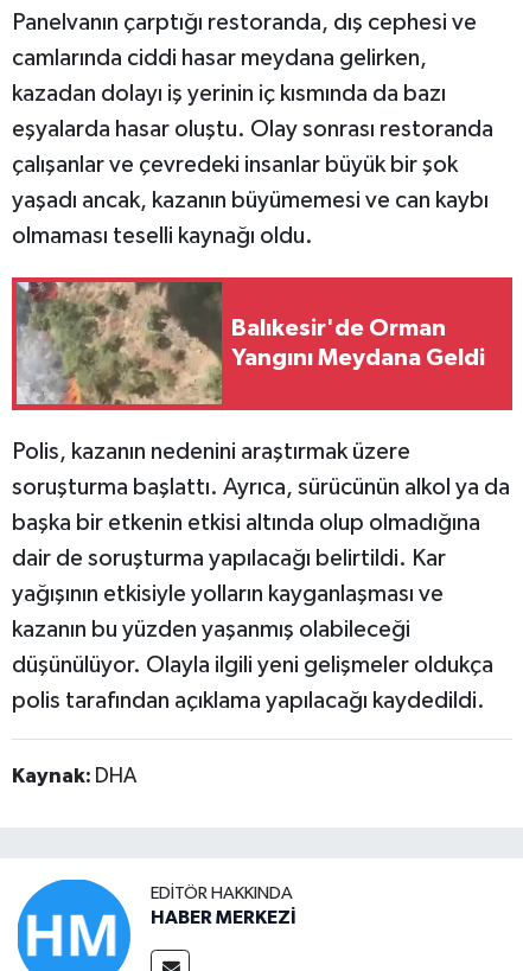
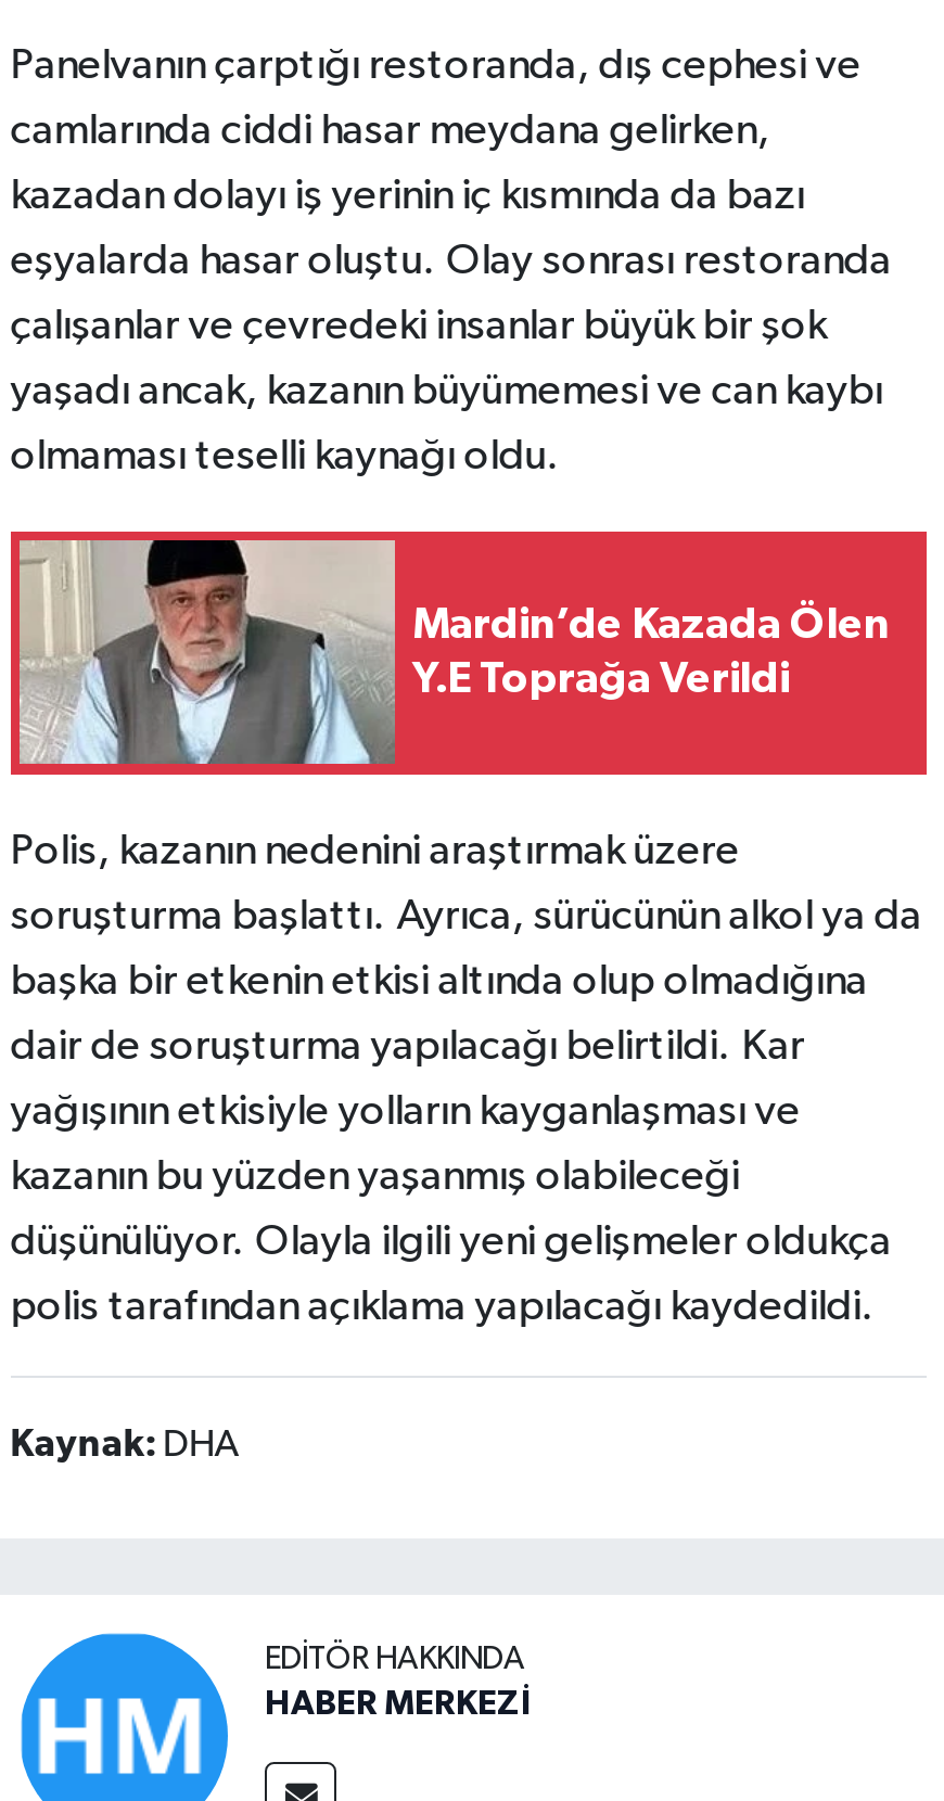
[15,281,485,405] [image] | Balıkesir'de Orman | Yangını Meydana Geldi -> [17,538,890,766] [image] | Mardin’de Kazada Ölen | Y.E Toprağa Verildi

